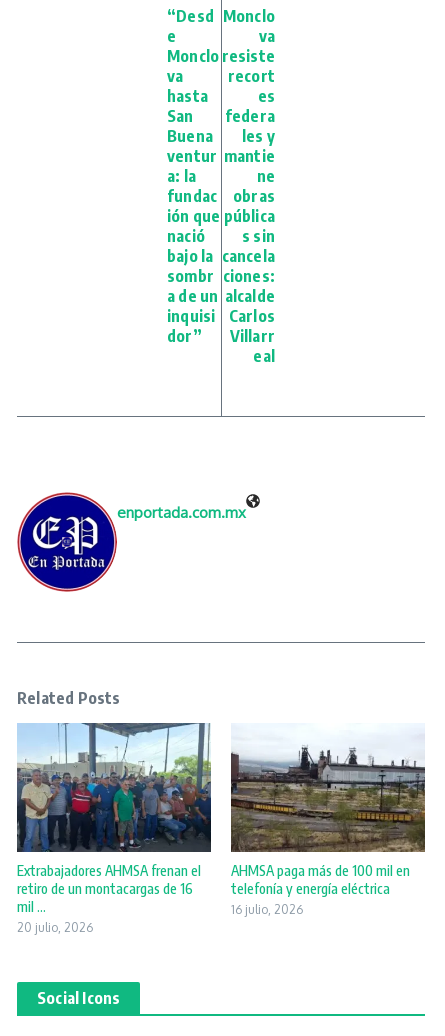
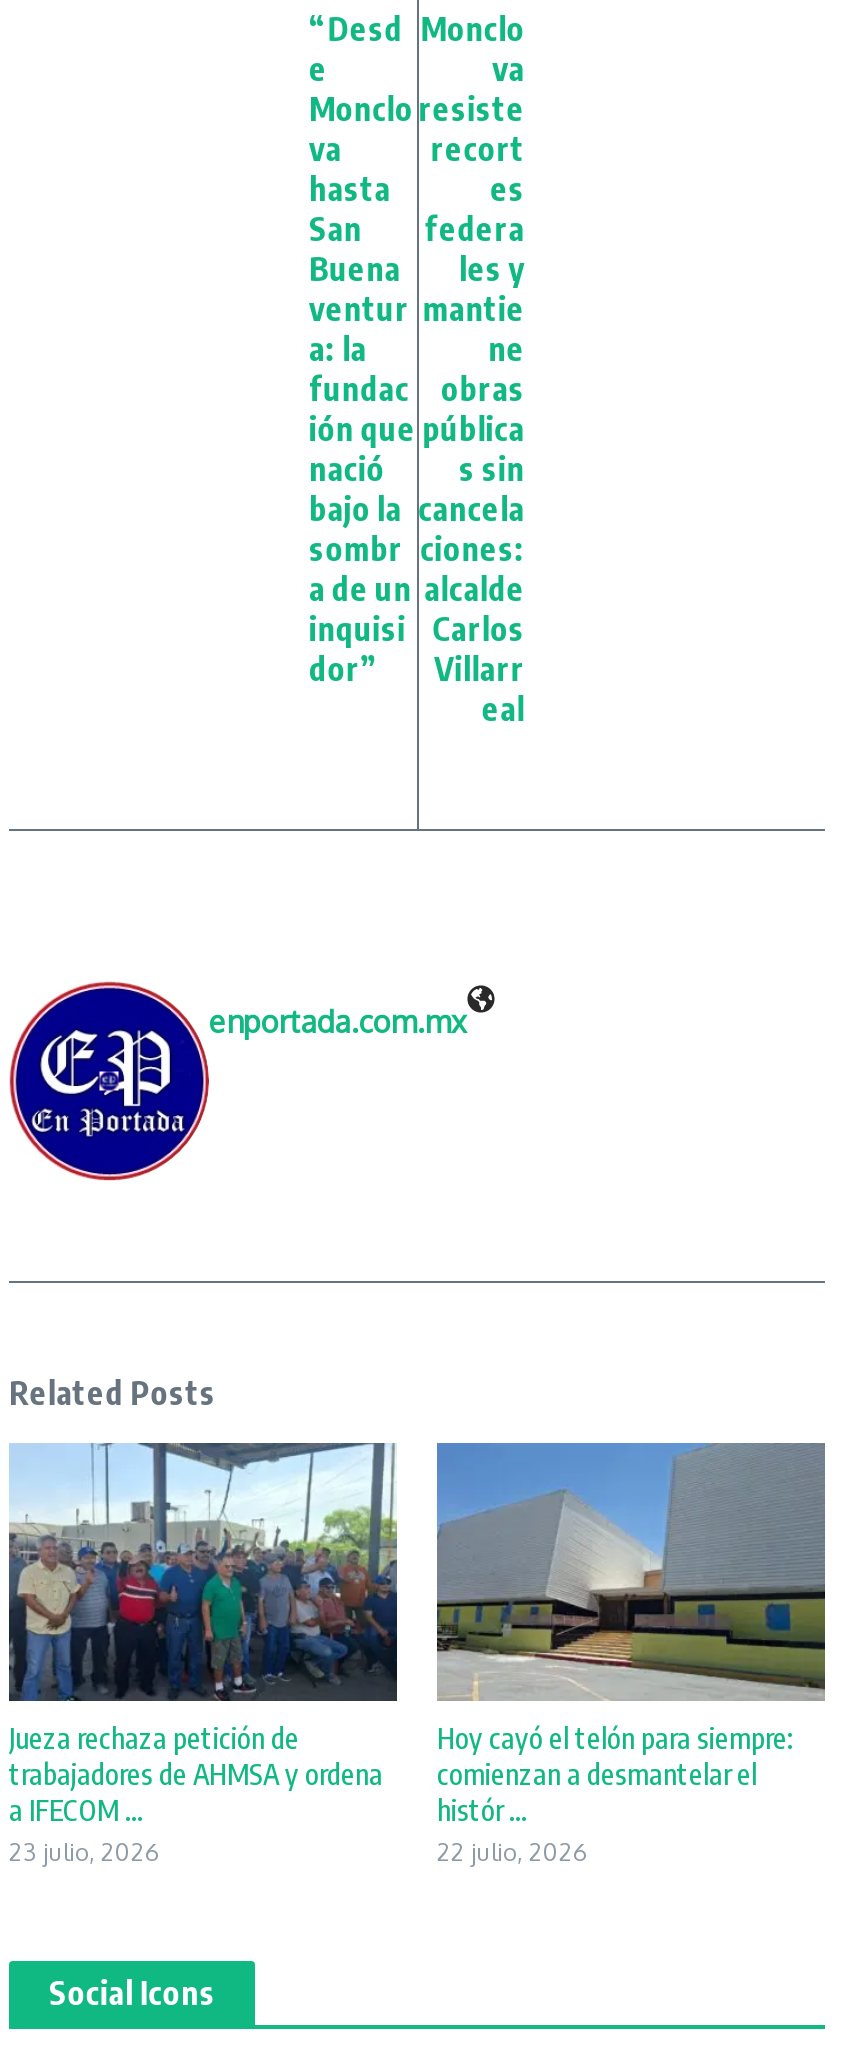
[230,723,425,917] [image] | AHMSA paga más de 100 mil en | telefonía y energía eléctrica | 16 julio, 2026 -> [435,1441,827,1868] [image] | Hoy cayó el telón para siempre: | comienzan a desmantelar el | histór ... | 22 julio, 2026
[17,862,201,935] Extrabajadores AHMSA frenan el | retiro de un montacargas de 16 | mil ... | 20 julio, 2026 -> [9,1722,383,1868] Jueza rechaza petición de | trabajadores de AHMSA y ordena | a IFECOM ... | 23 julio, 2026

